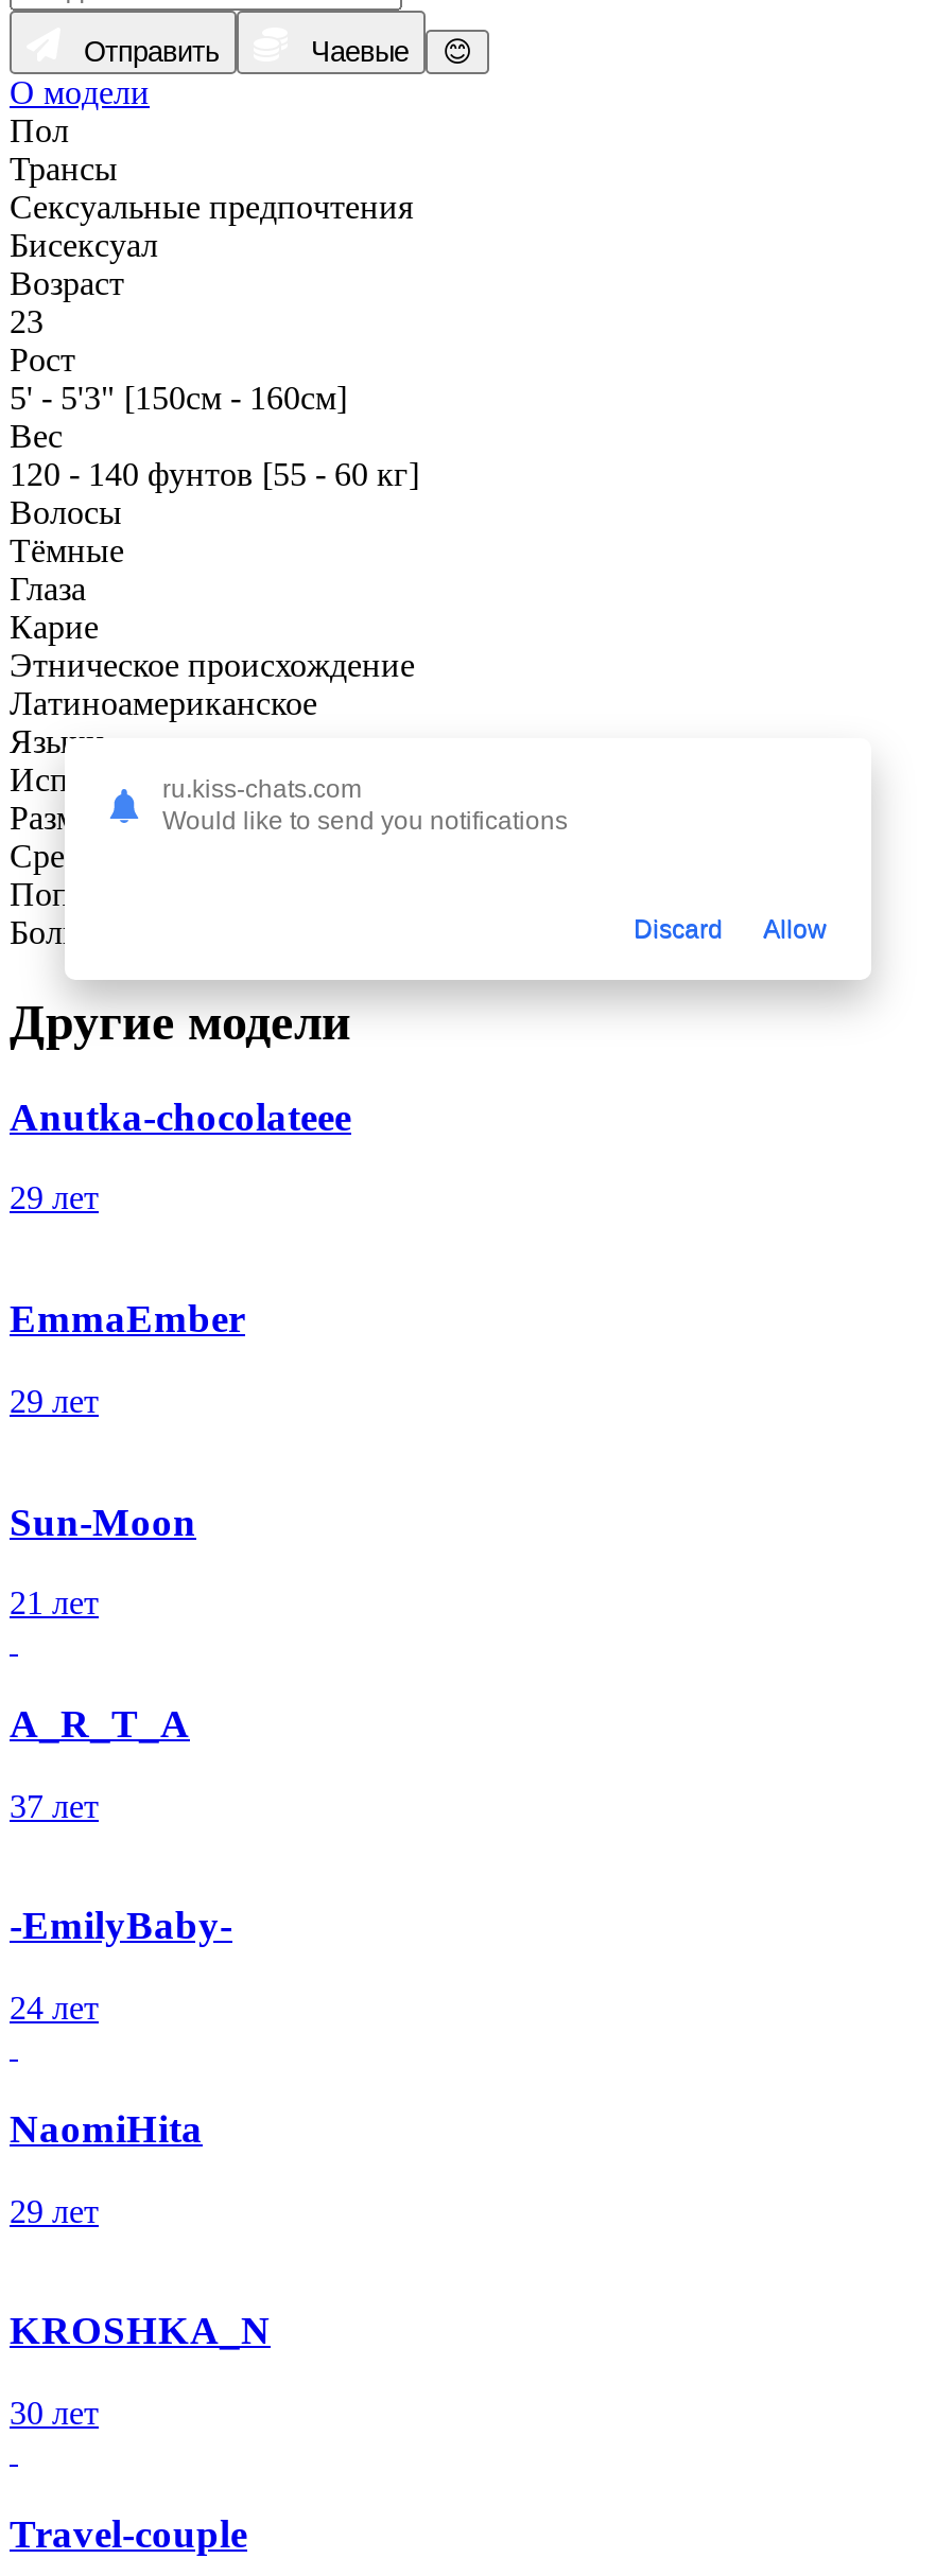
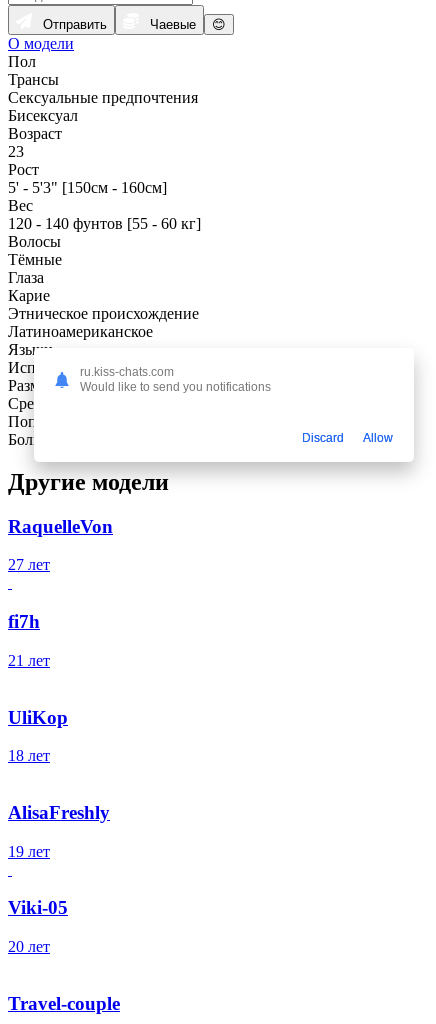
[10,1094,351,1543] Anutka-chocolateee | 29 лет | EmmaEmber | 29 лет | Sun-Moon -> [8,516,113,632] RaquelleVon | 27 лет | fi7h
[10,1701,271,2431] A_R_T_A | 37 лет | -EmilyBaby- | 24 лет | NaomiHita | 29 лет | KROSHKA_N | 30 лет -> [8,707,110,955] UliKop | 18 лет | AlisaFreshly | 19 лет | Viki-05 | 20 лет

